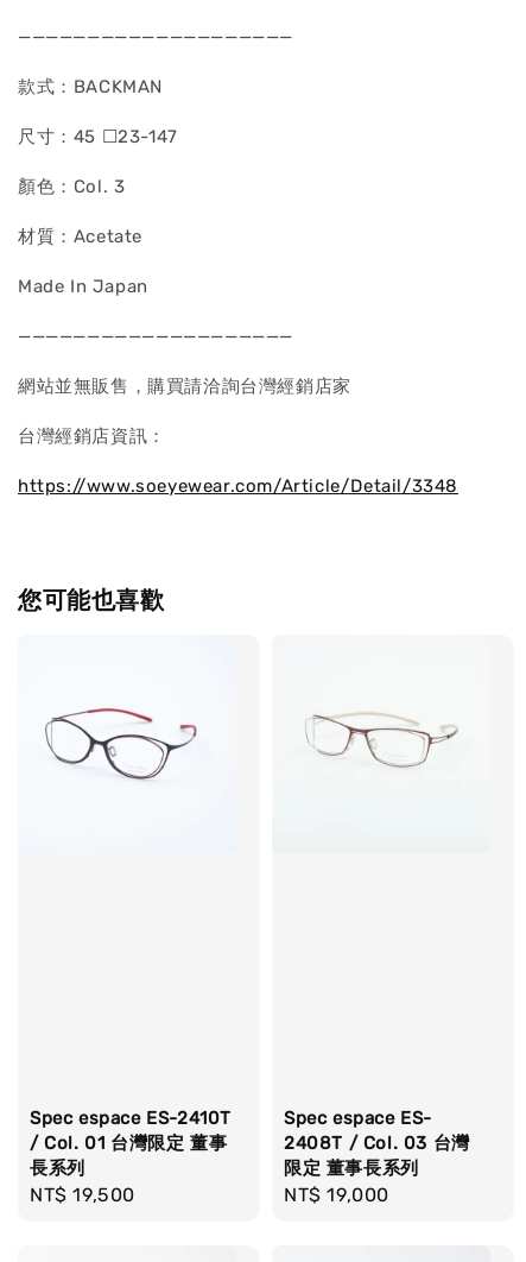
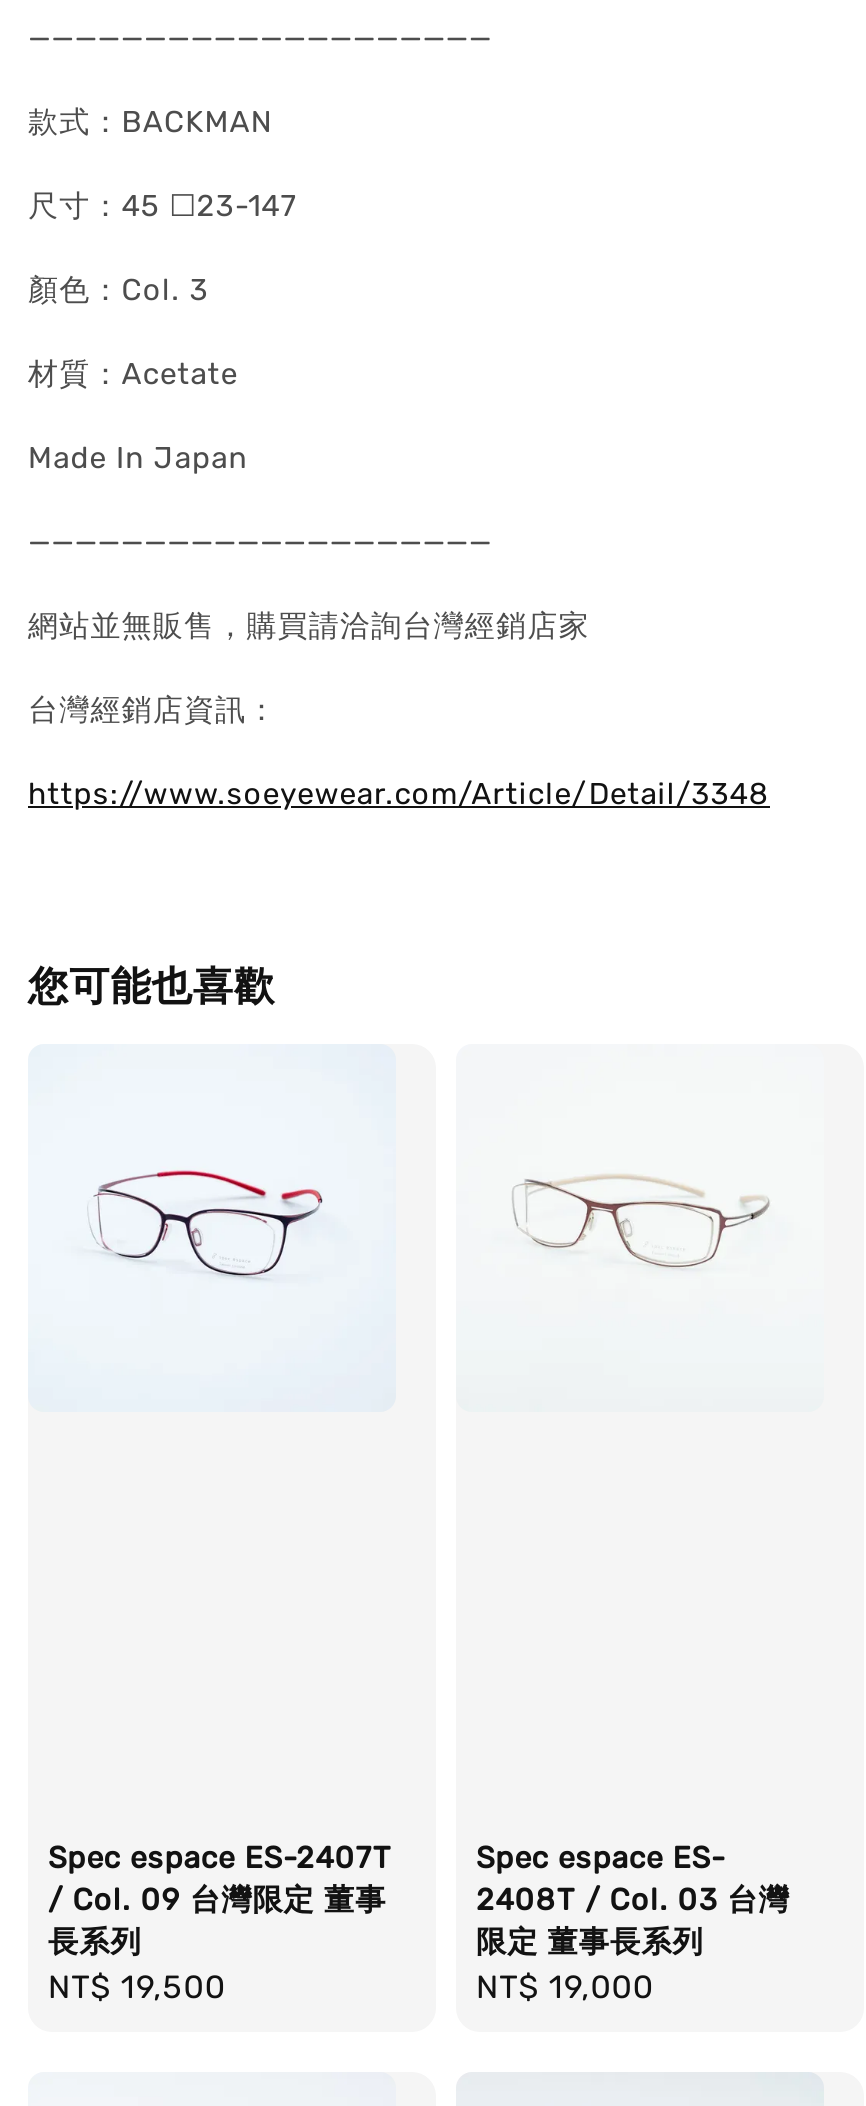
[44,708,197,781] [image] -> [74,1170,328,1288] [image]
[30,1108,232,1129] Spec espace ES-2410T -> [48,1840,392,1876] Spec espace ES-2407T
[30,1133,227,1154] / Col. 01 台灣限定 董事 -> [48,1882,386,1918] / Col. 09 台灣限定 董事

